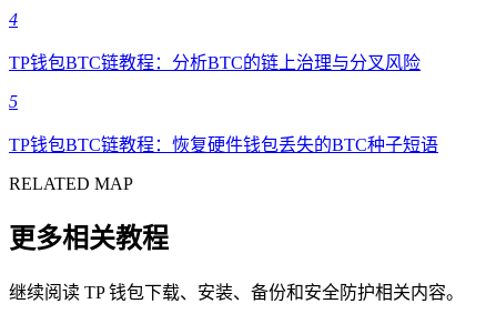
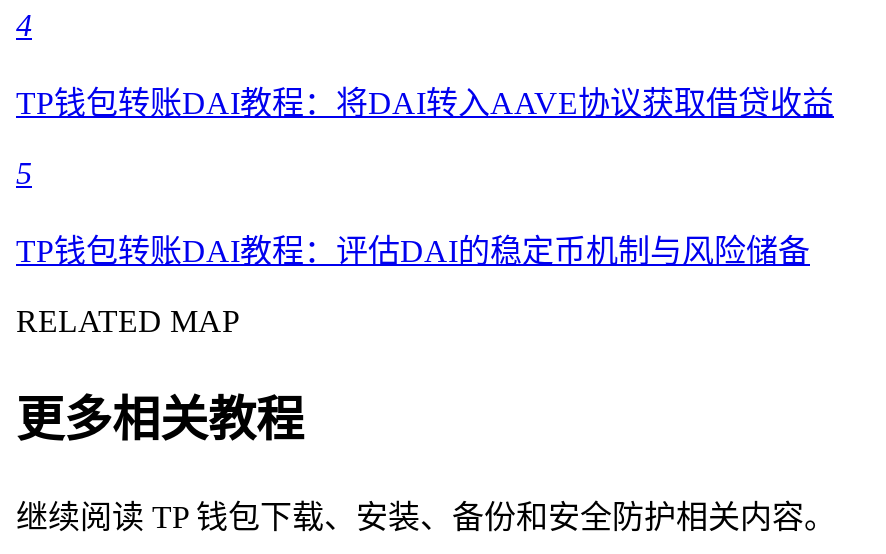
[9,54,421,72] TP钱包BTC链教程：分析BTC的链上治理与分叉风险 -> [16,87,834,121] TP钱包转账DAI教程：将DAI转入AAVE协议获取借贷收益
[9,136,438,155] TP钱包BTC链教程：恢复硬件钱包丢失的BTC种子短语 -> [16,235,810,269] TP钱包转账DAI教程：评估DAI的稳定币机制与风险储备

